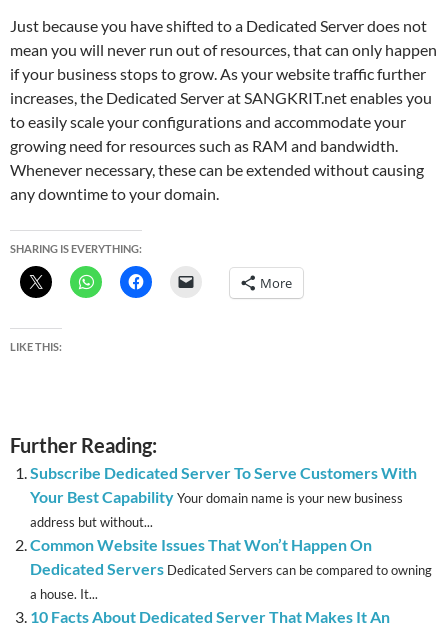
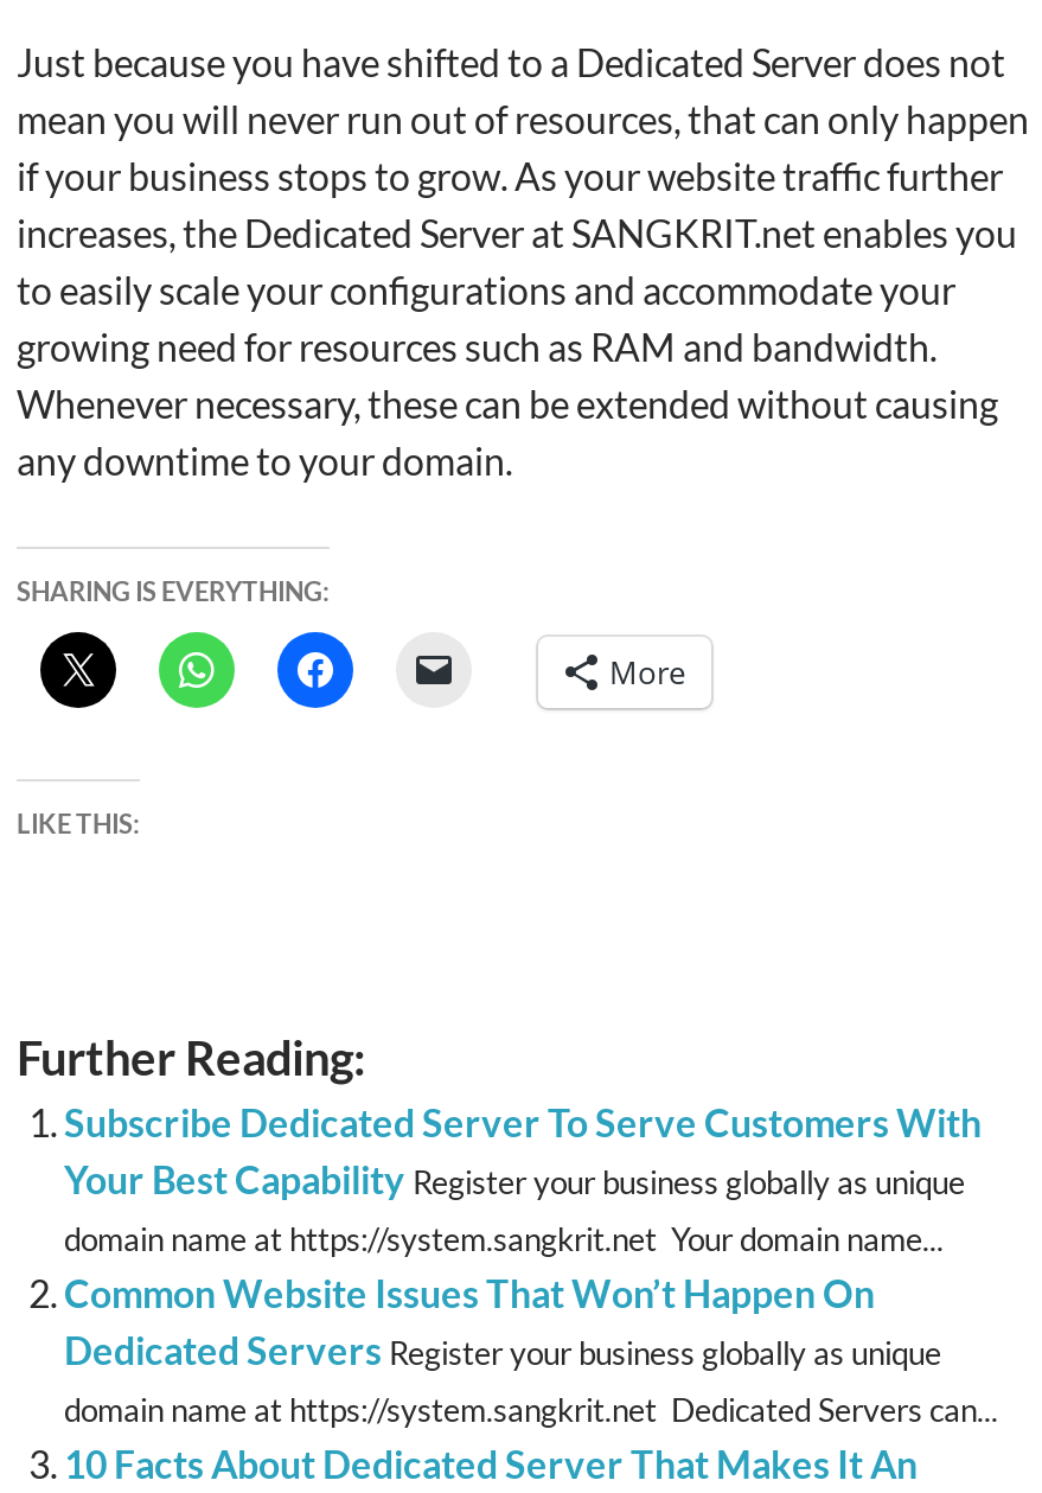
[30,487,403,530] Your Best Capability Your domain name is your new business | address but without... -> [64,1156,965,1258] Your Best Capability Register your business globally as unique | domain name at https://system.sangkrit.net Your domain name...
[30,559,432,602] Dedicated Servers Dedicated Servers can be compared to owning | a house. It... -> [64,1327,998,1428] Dedicated Servers Register your business globally as unique | domain name at https://system.sangkrit.net Dedicated Servers can...

